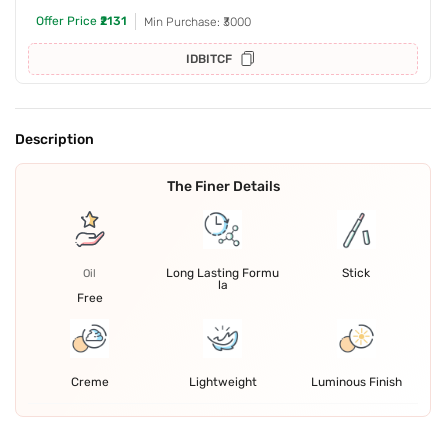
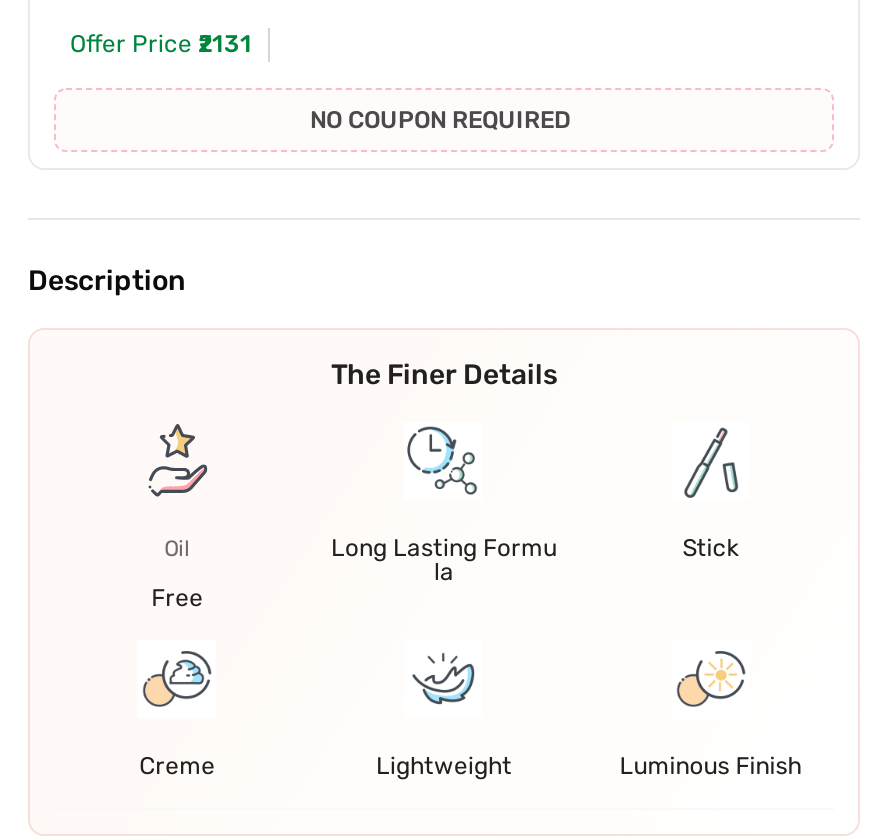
[144,15,251,66] Min Purchase: ₹3000 | IDBITCF -> [310,107,570,135] NO COUPON REQUIRED

